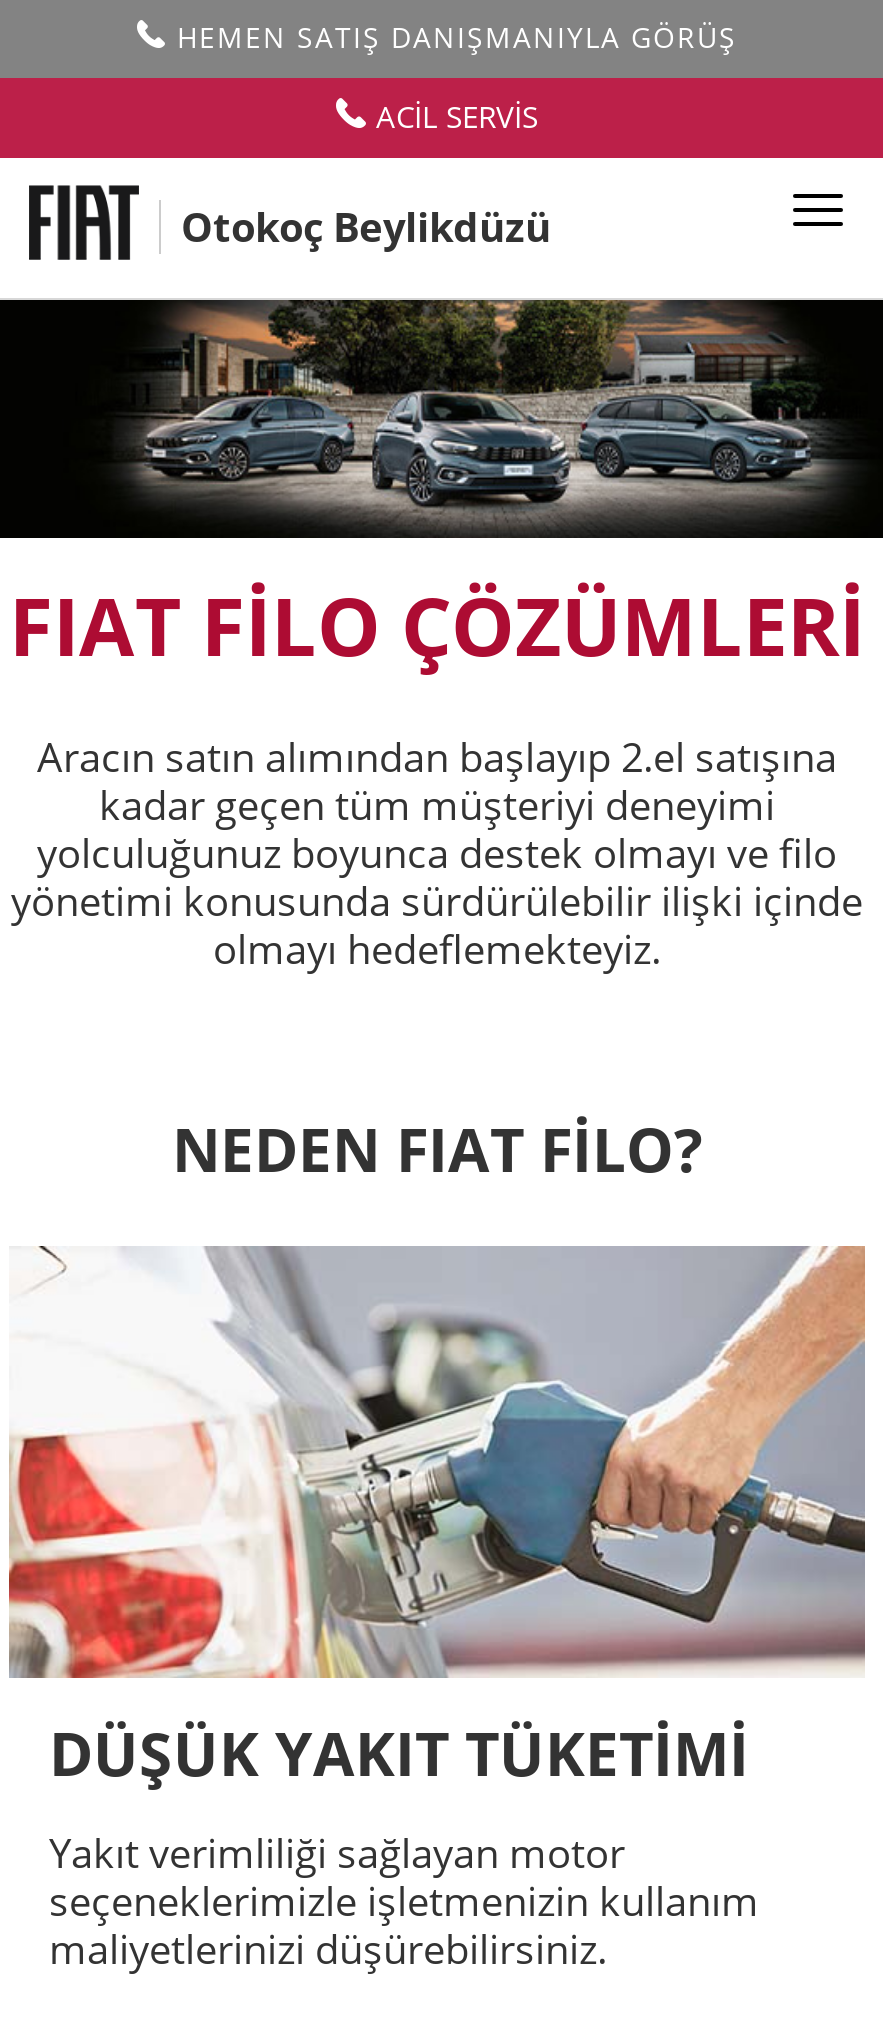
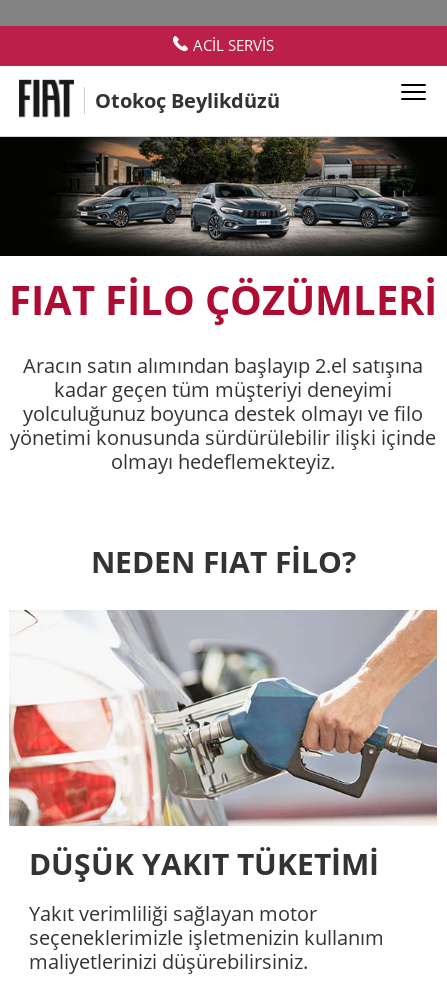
[177,18,737,56] HEMEN SATIŞ DANIŞMANIYLA GÖRÜŞ -> none

